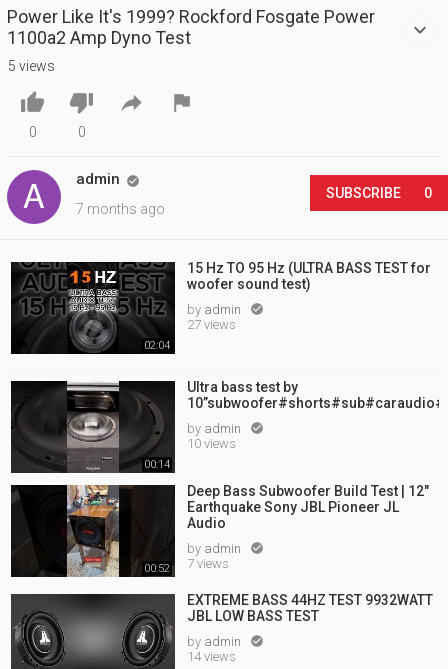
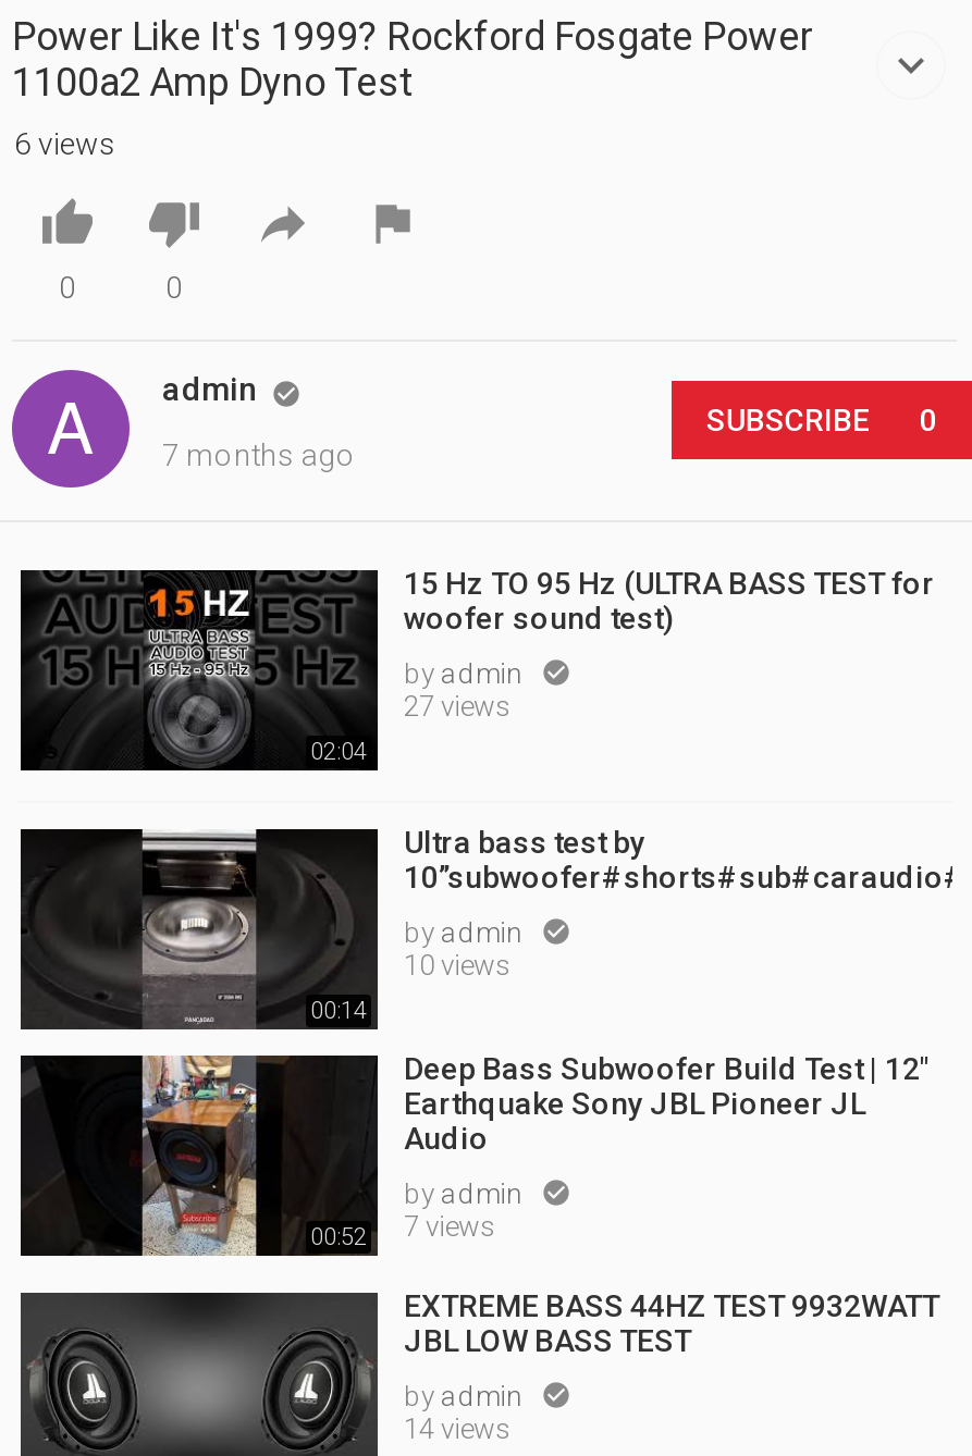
[8,58,55,74] 5 views -> [14,126,116,161] 6 views

